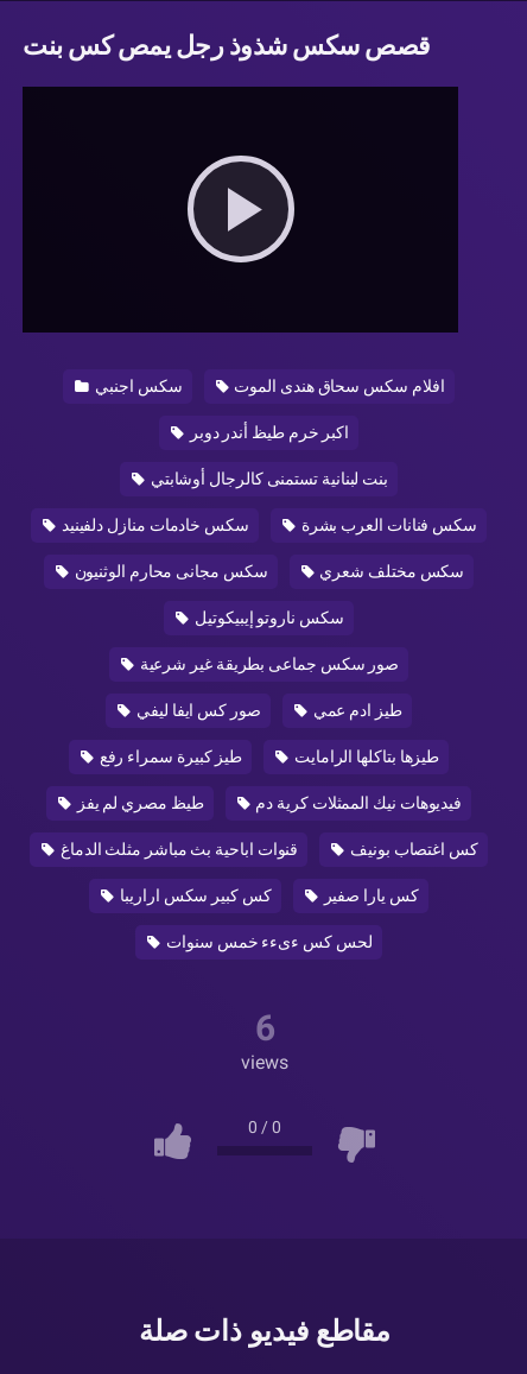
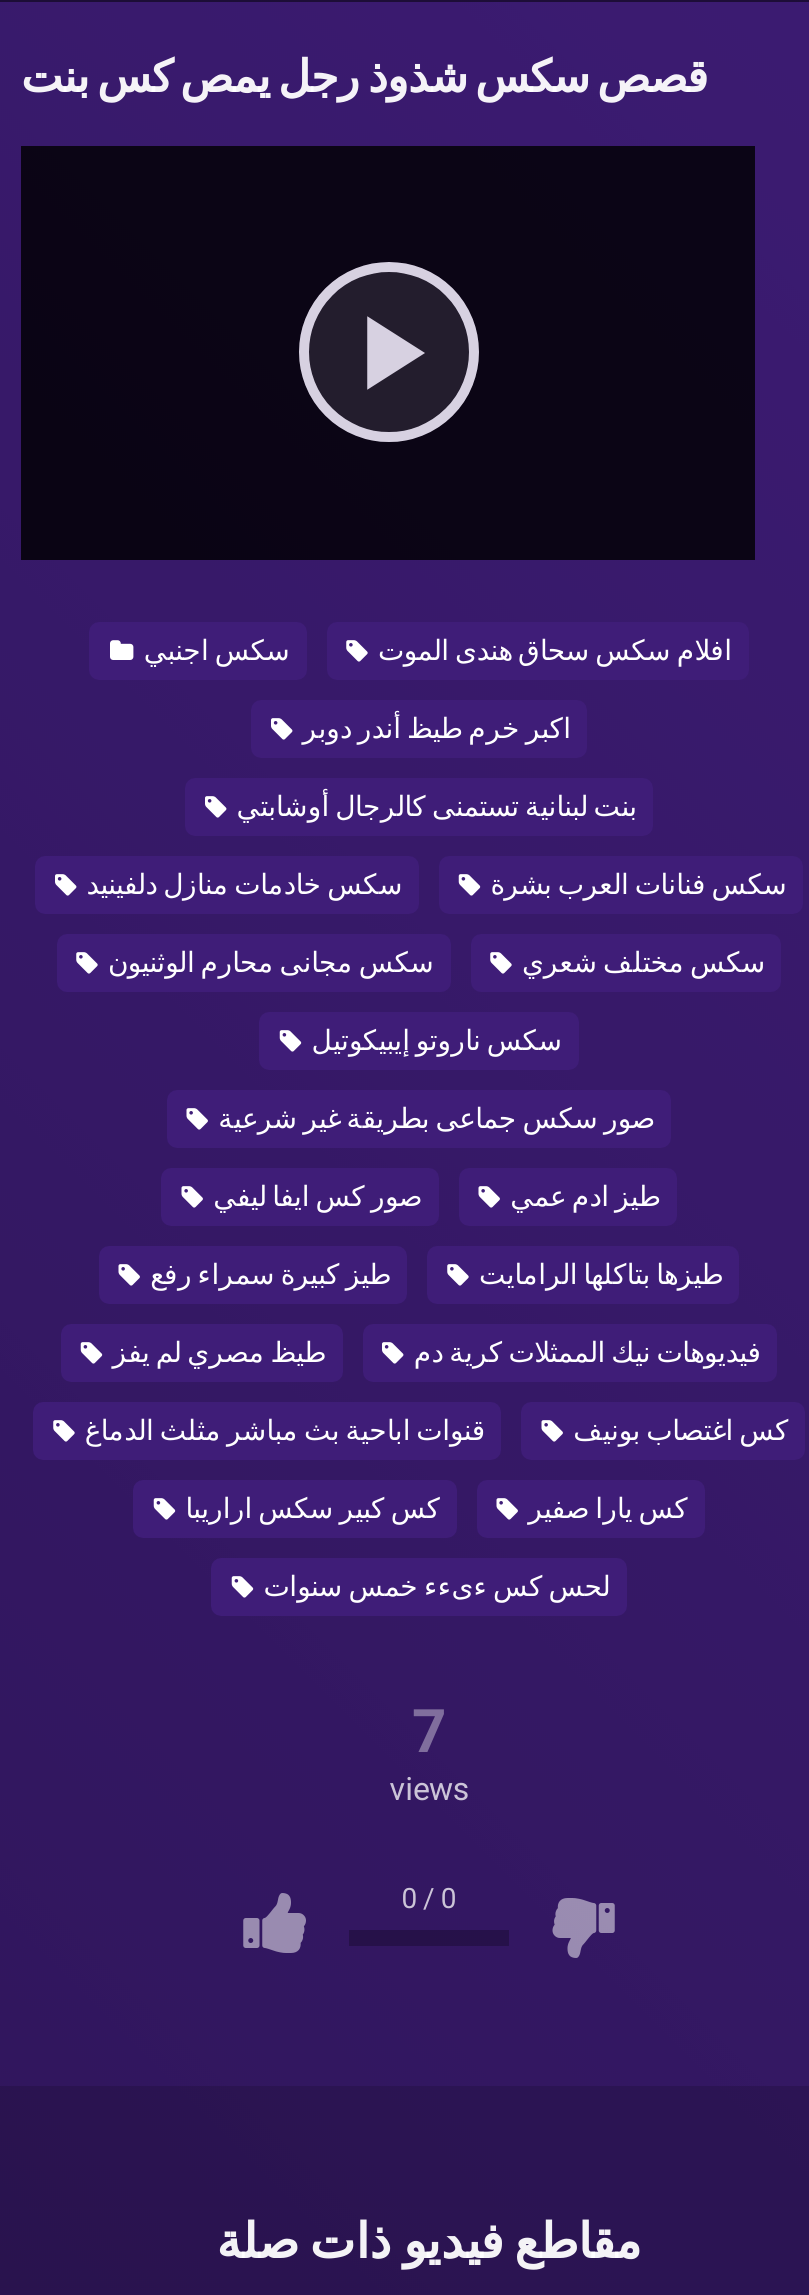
[255,1007,275,1048] 6 -> [412,1695,446,1765] 7

